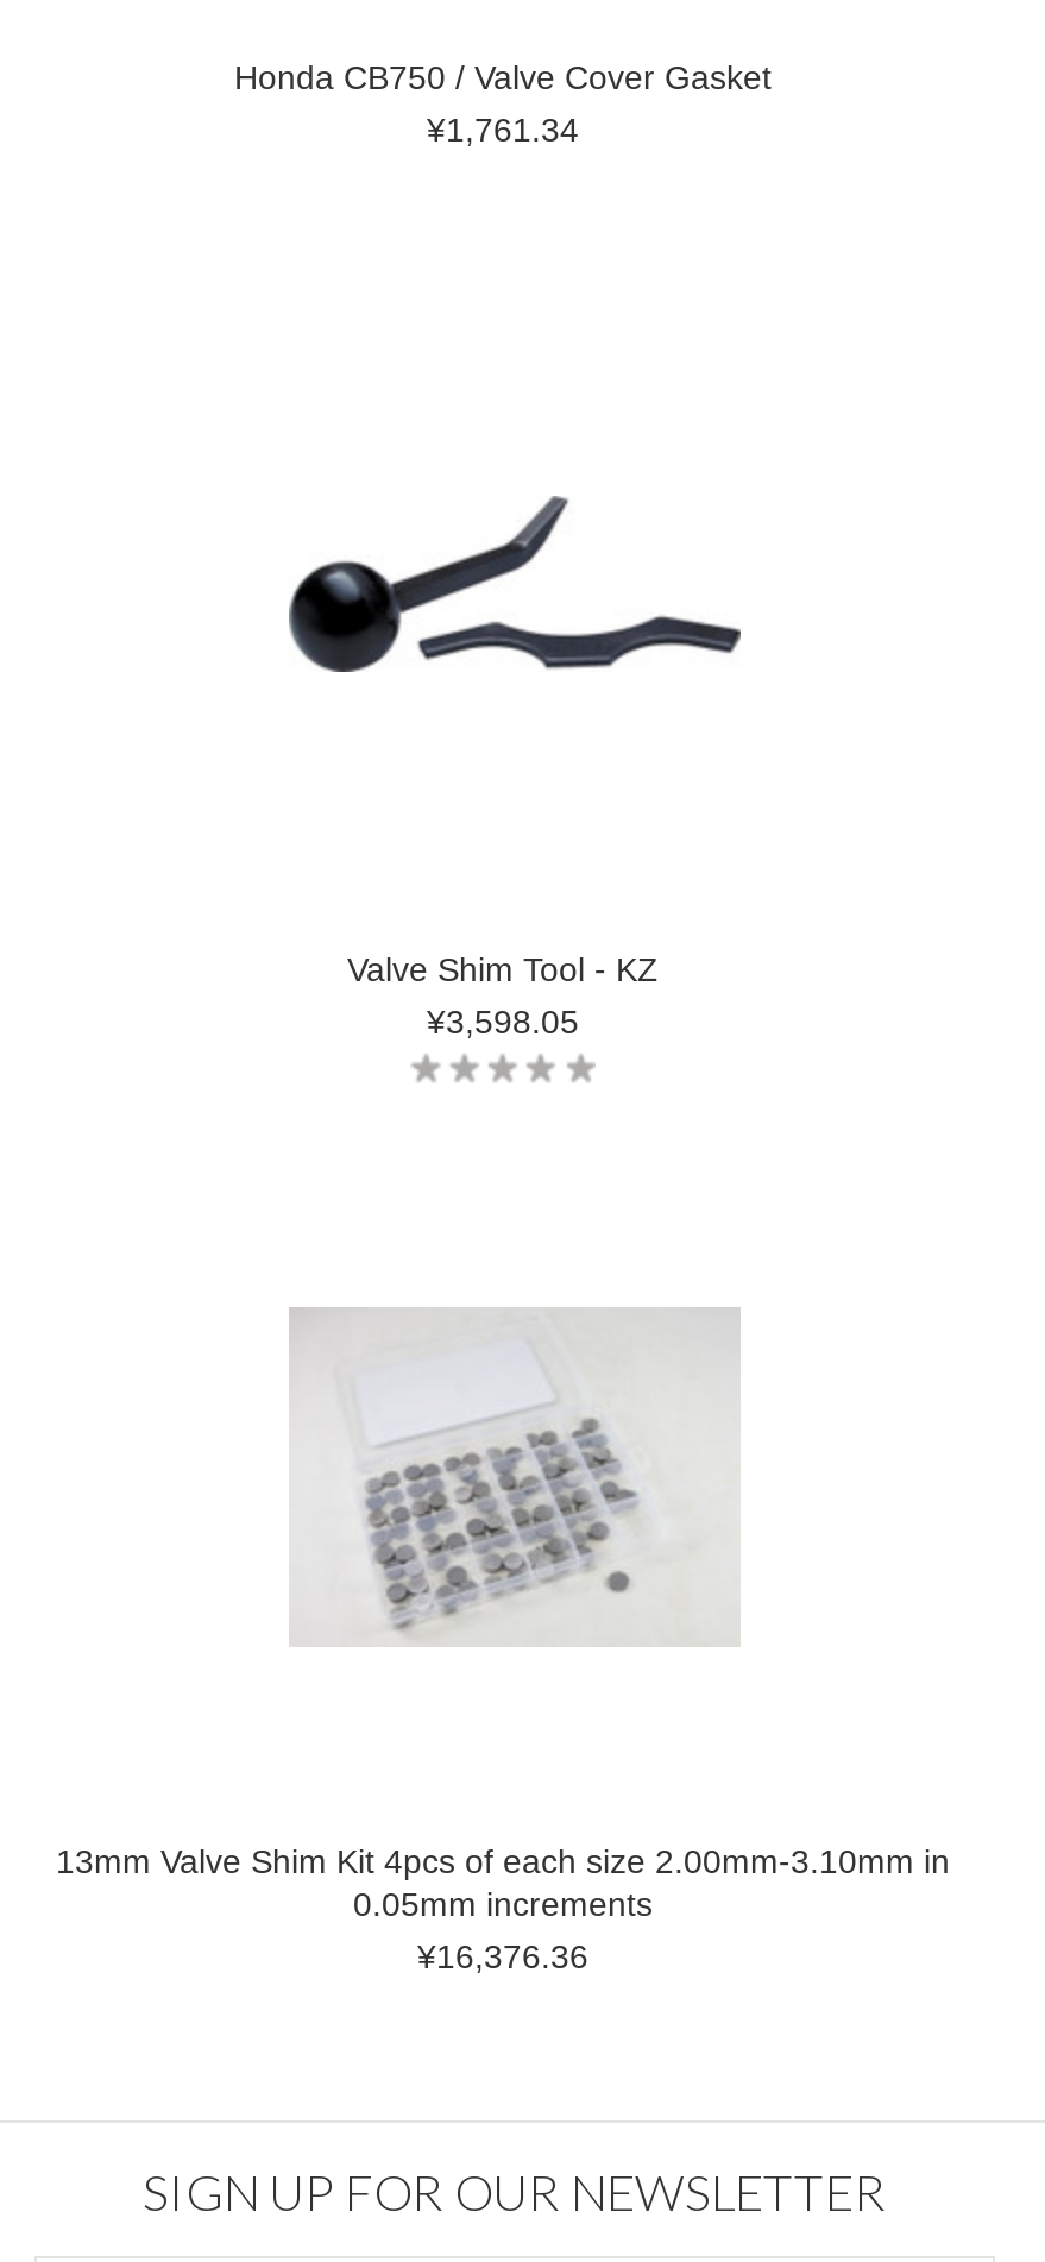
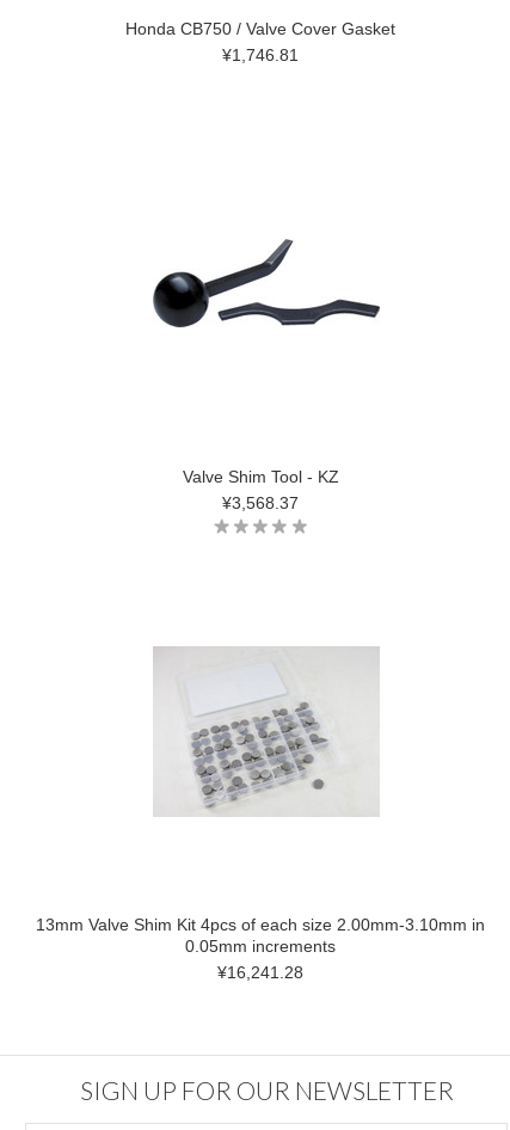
[427,111,579,149] ¥1,761.34 -> [222,45,299,65] ¥1,746.81
[427,1003,579,1041] ¥3,598.05 -> [222,493,299,512] ¥3,568.37
[417,1937,588,1975] ¥16,376.36 -> [217,963,303,982] ¥16,241.28

